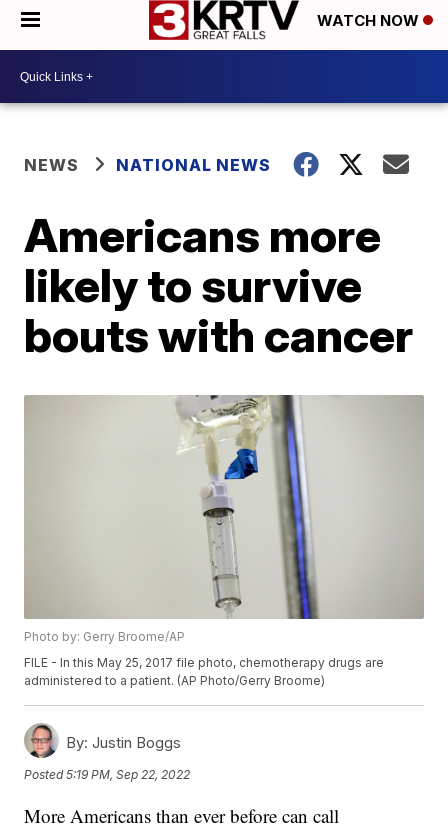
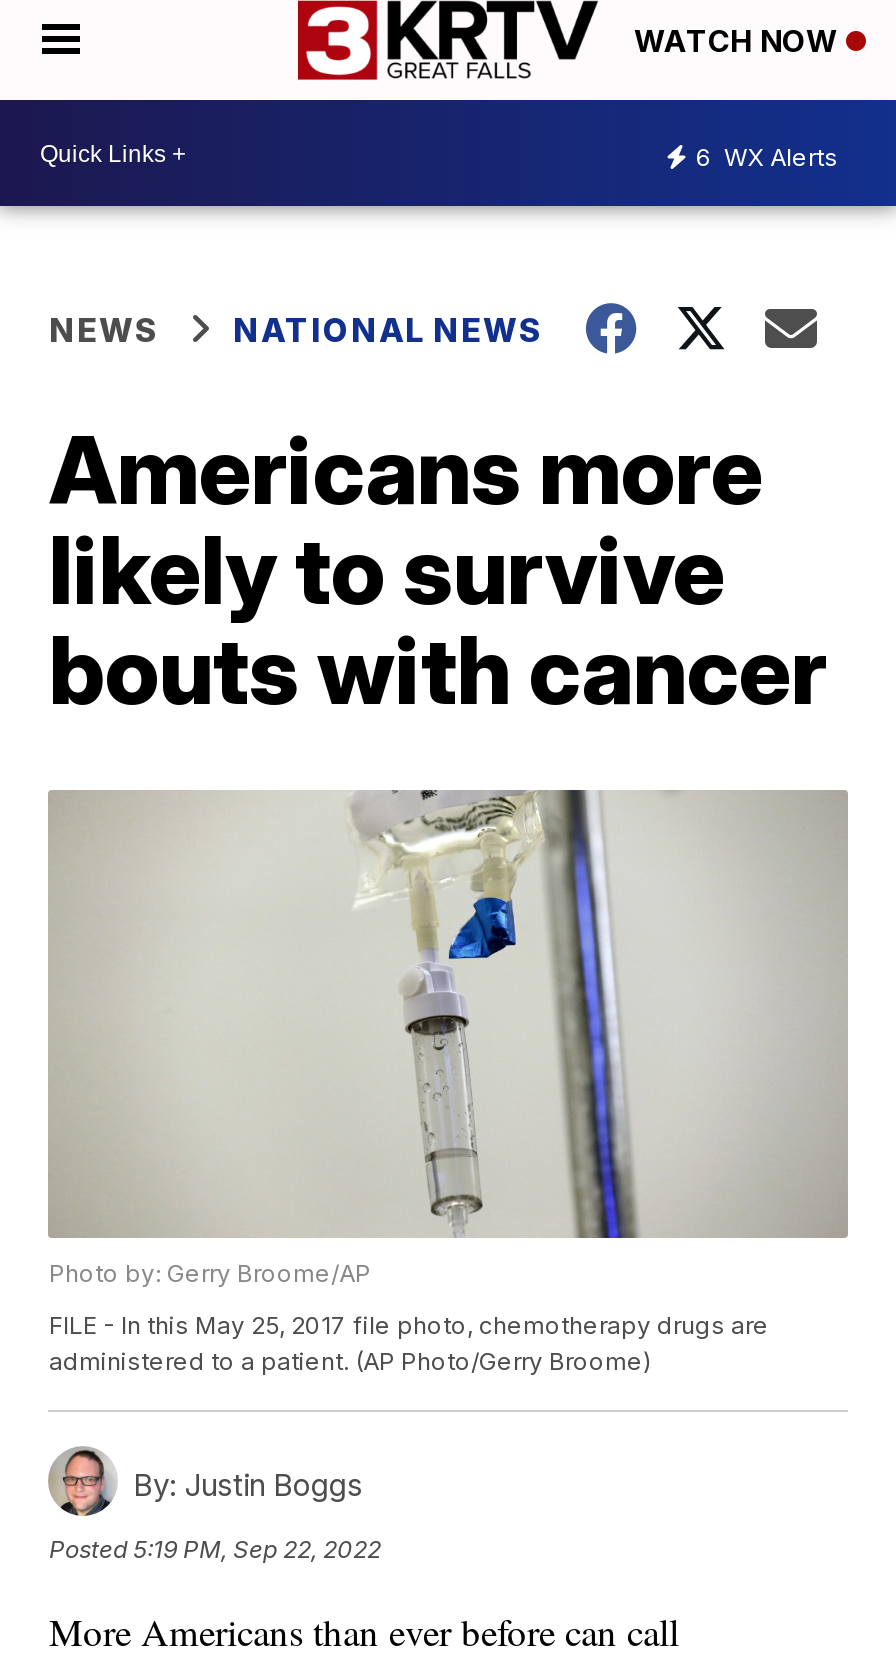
none -> [696,141,838,171] 6 WX Alerts

